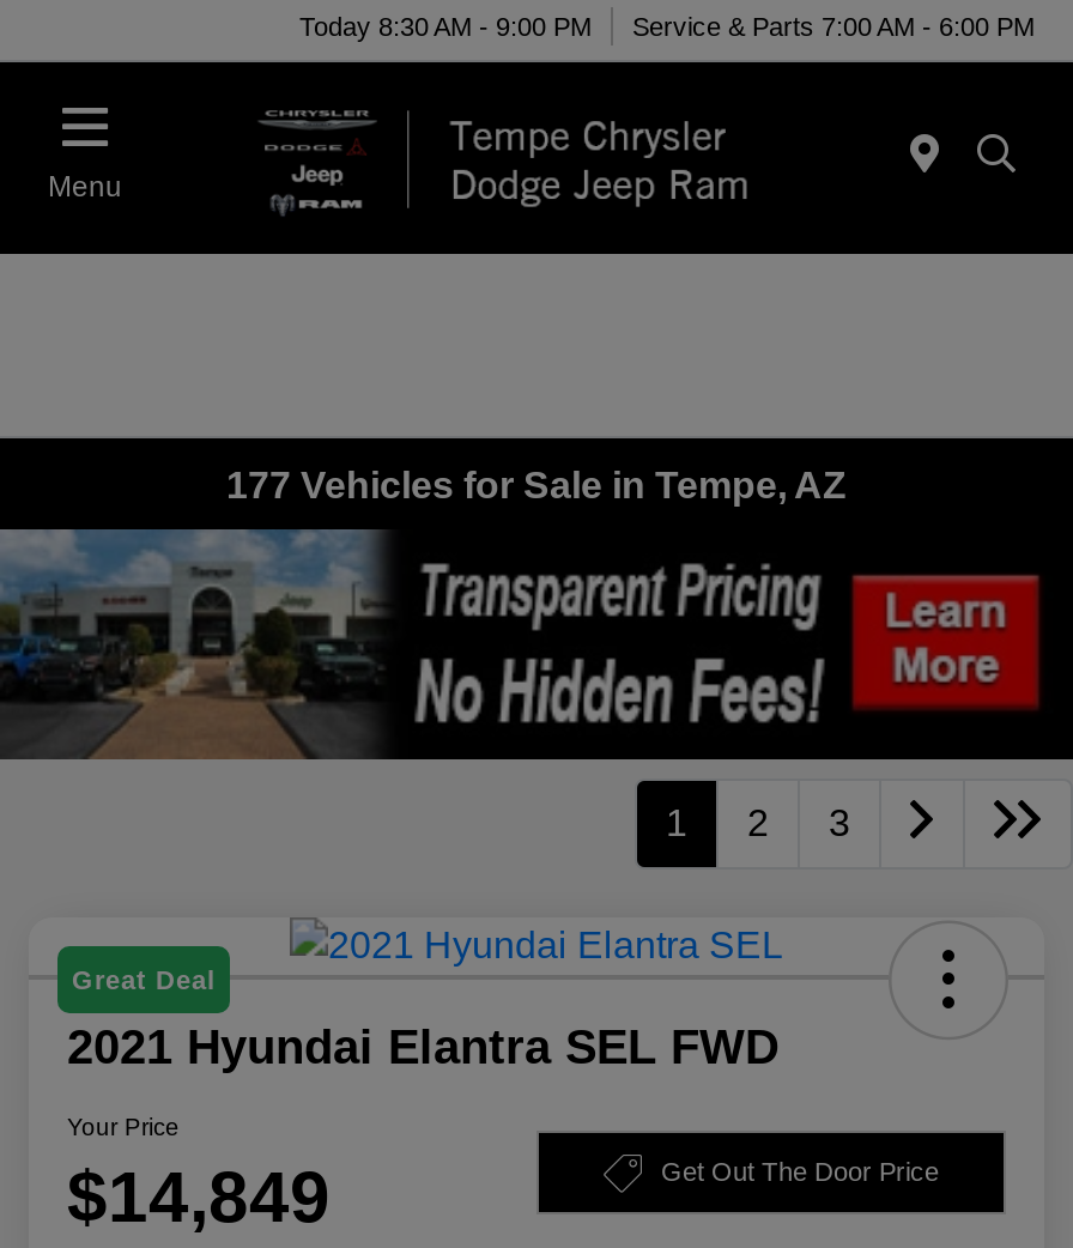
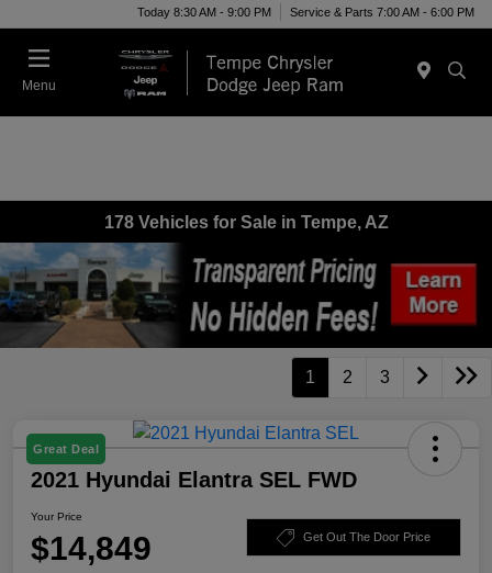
[226,464,847,504] 177 Vehicles for Sale in Tempe, AZ -> [104,213,388,231] 178 Vehicles for Sale in Tempe, AZ

